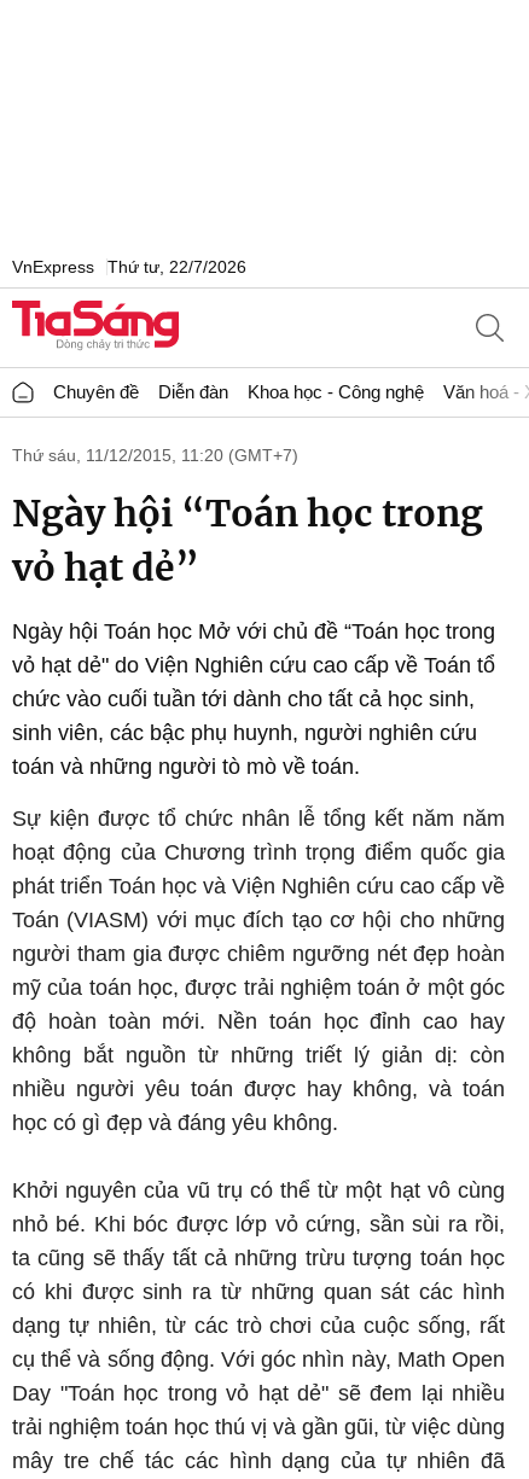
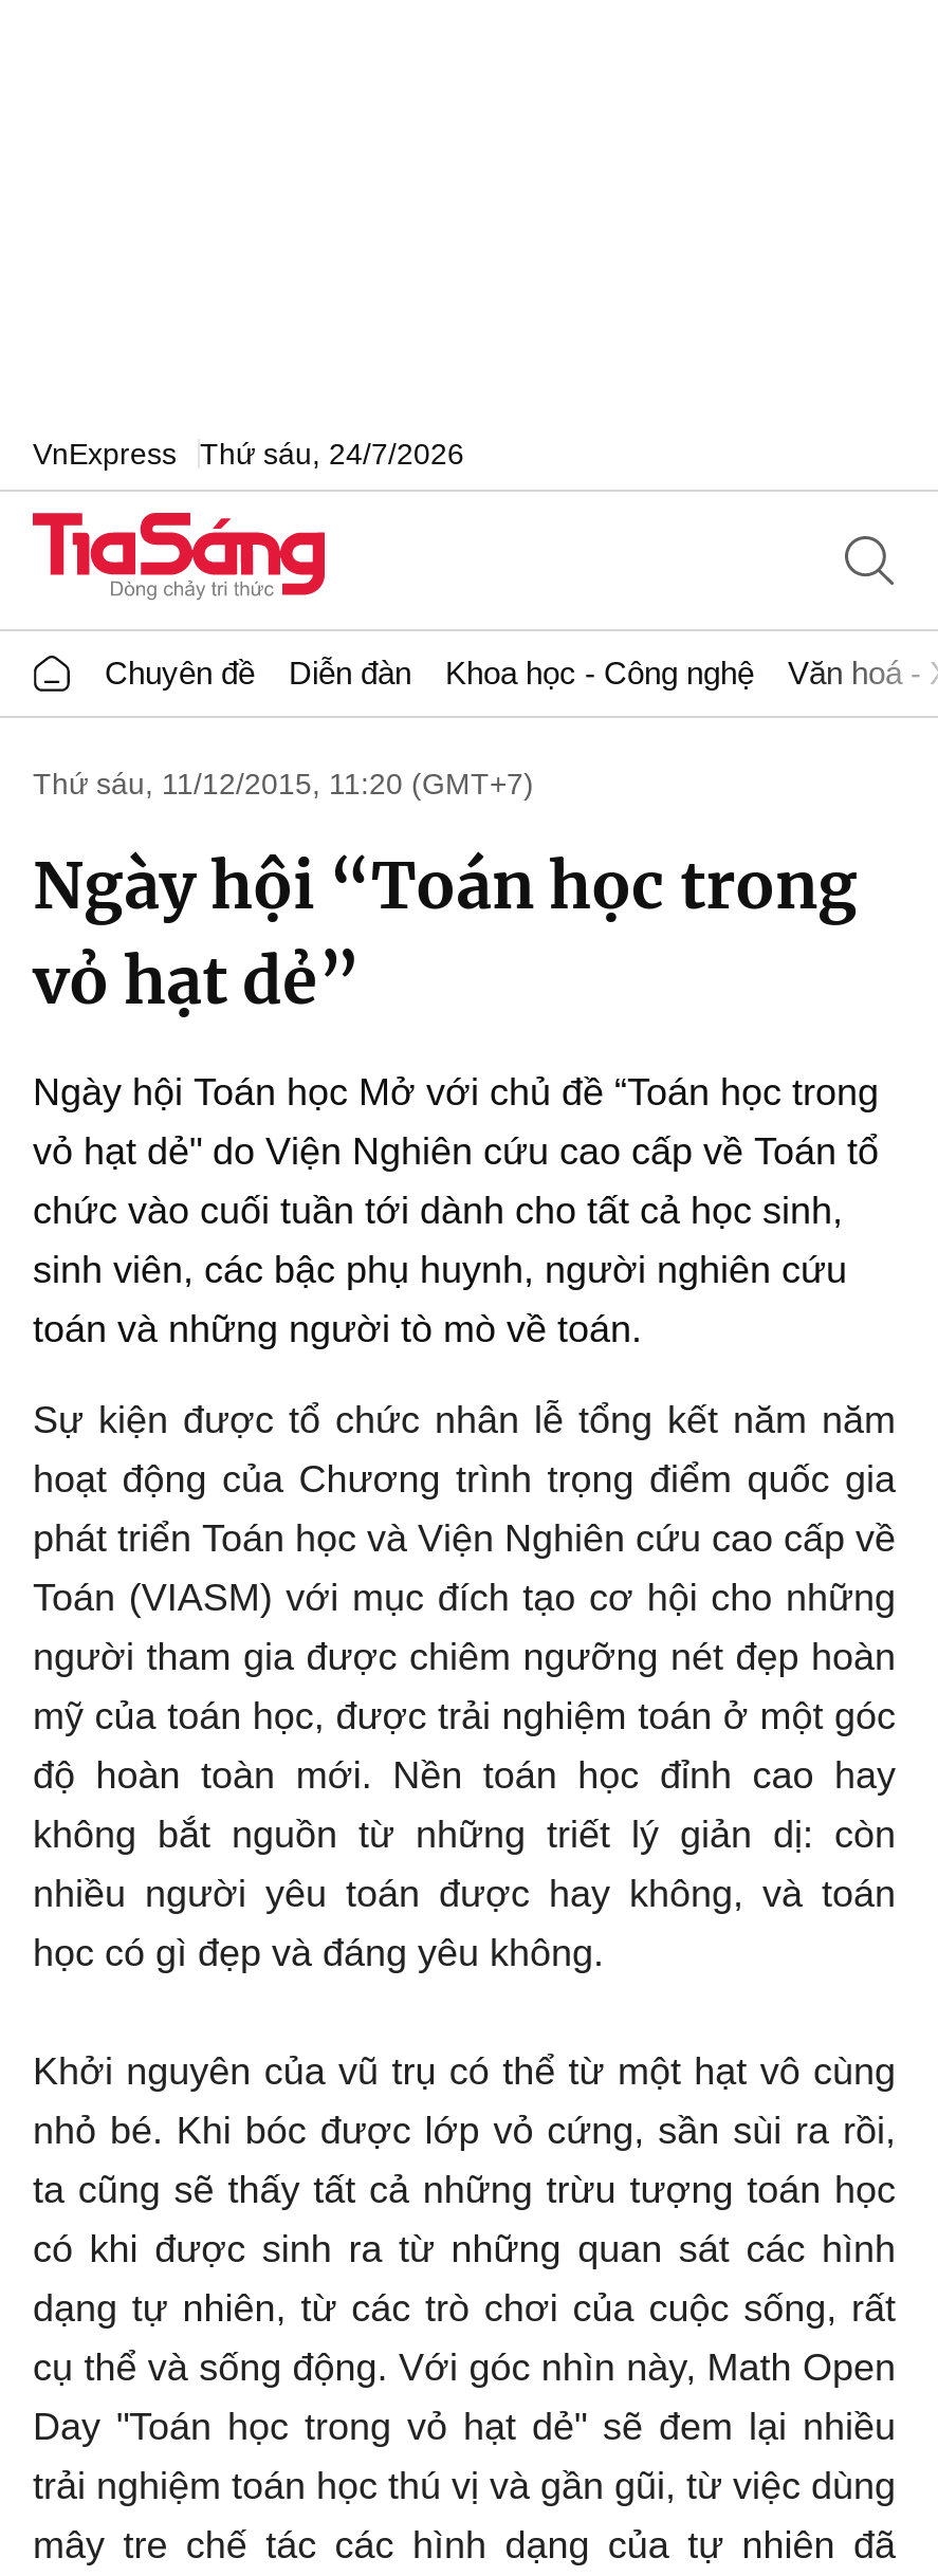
[12,257,246,276] VnExpress Thứ tư, 22/7/2026 -> [33,436,464,470] VnExpress Thứ sáu, 24/7/2026

